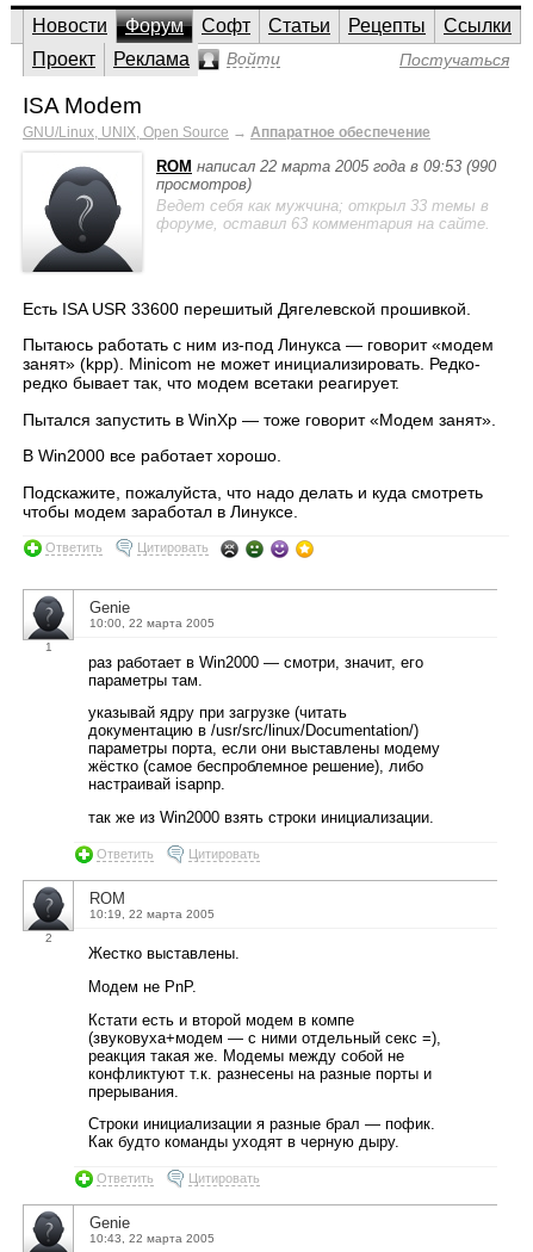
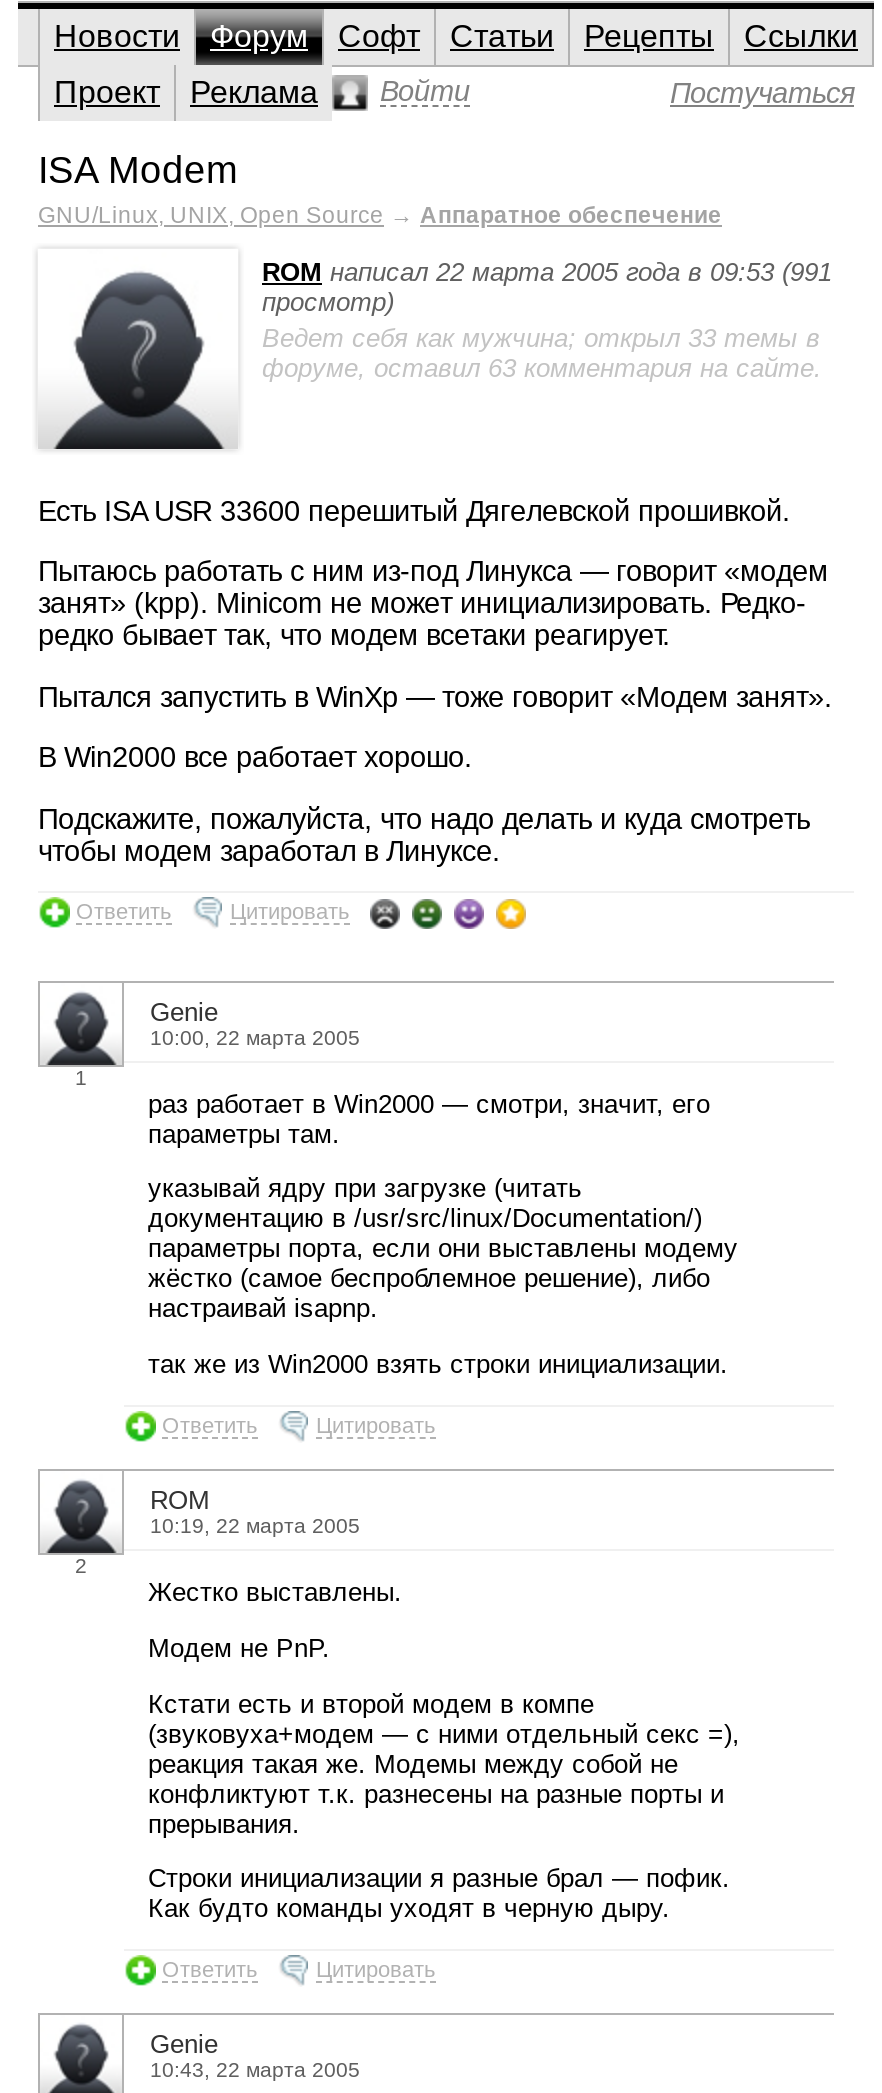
[156,157,496,193] ROM написал 22 марта 2005 года в 09:53 (990 | просмотров) -> [262,257,832,317] ROM написал 22 марта 2005 года в 09:53 (991 | просмотр)

